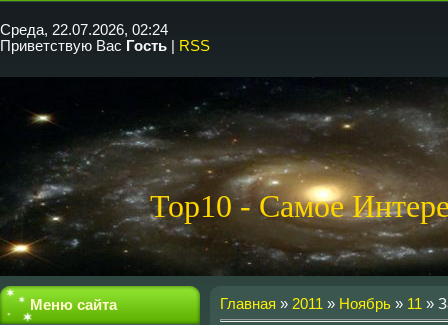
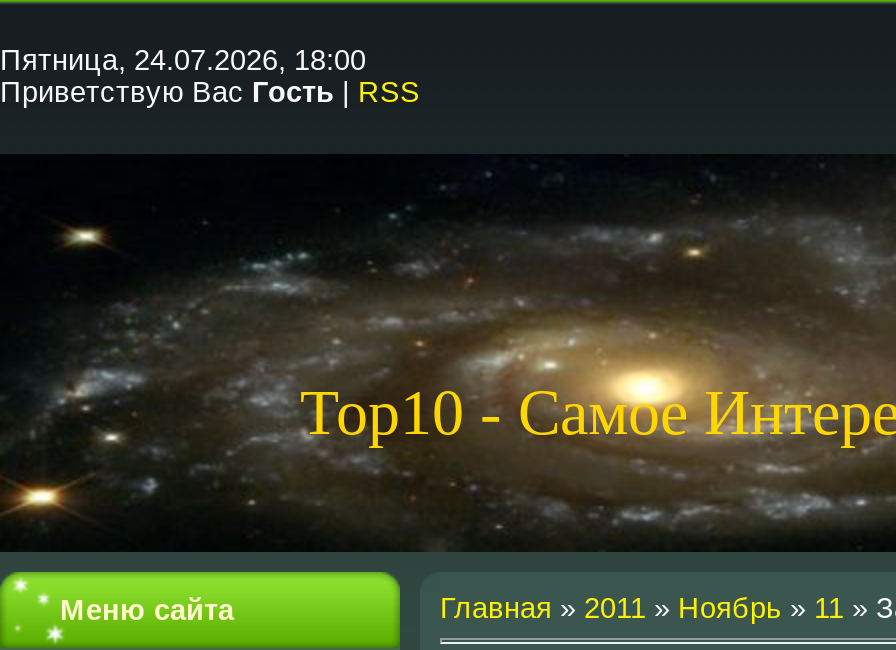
[0,22,168,38] Среда, 22.07.2026, 02:24 -> [0,44,366,76] Пятница, 24.07.2026, 18:00

